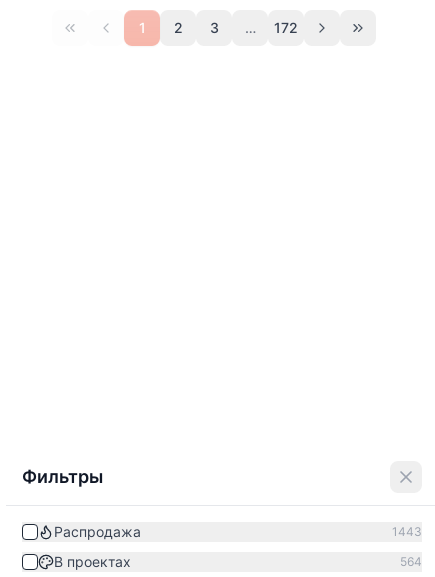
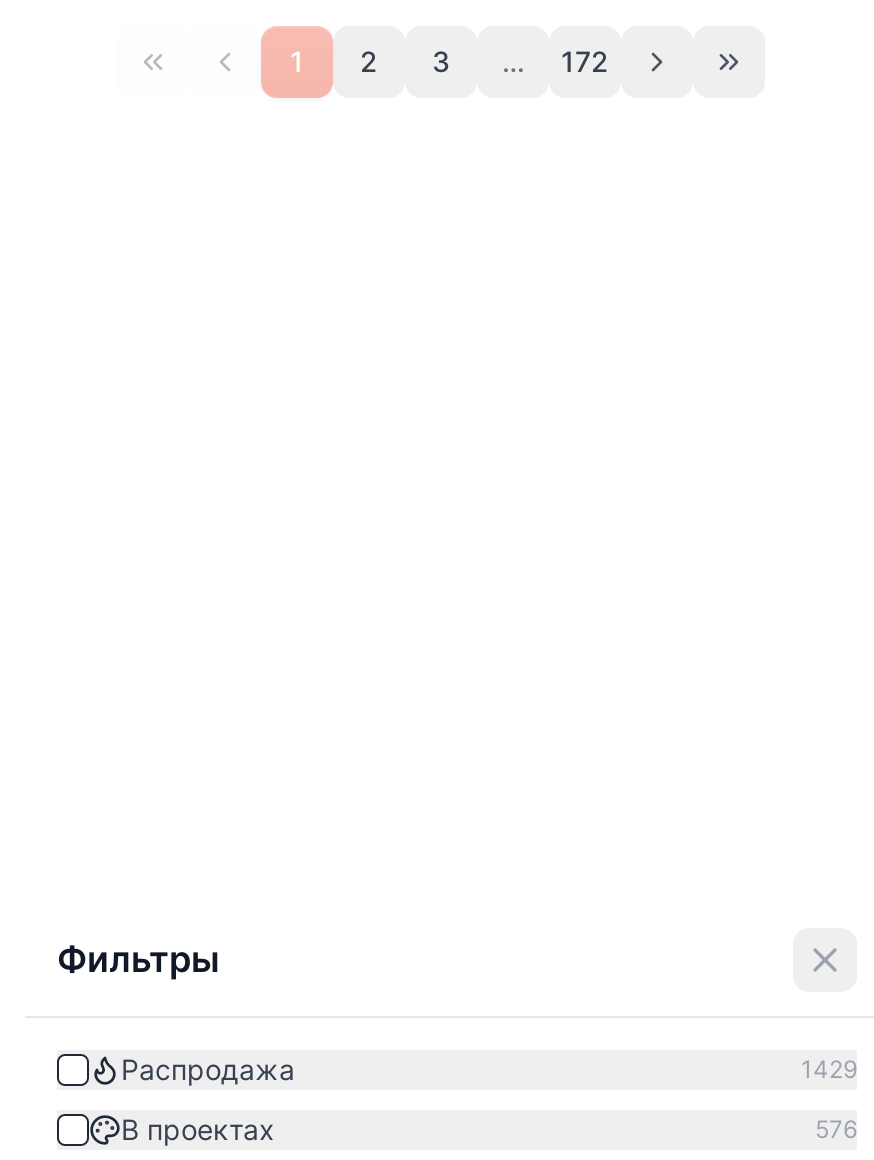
[392,524,422,539] 1443 -> [801,1054,857,1084] 1429
[400,554,422,569] 564 -> [815,1114,857,1144] 576

